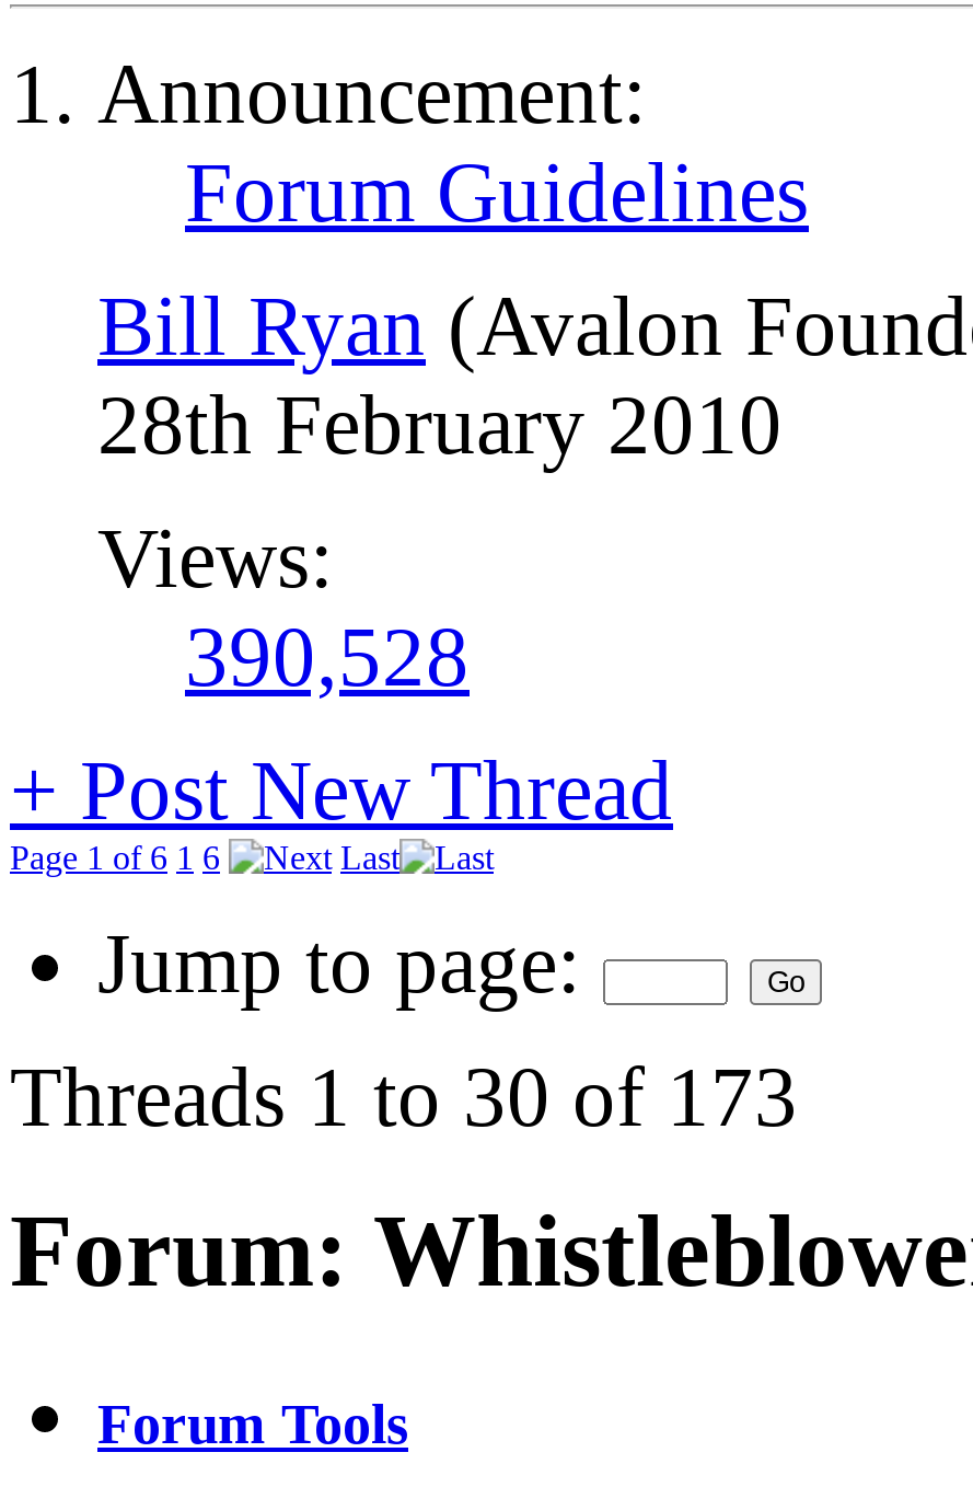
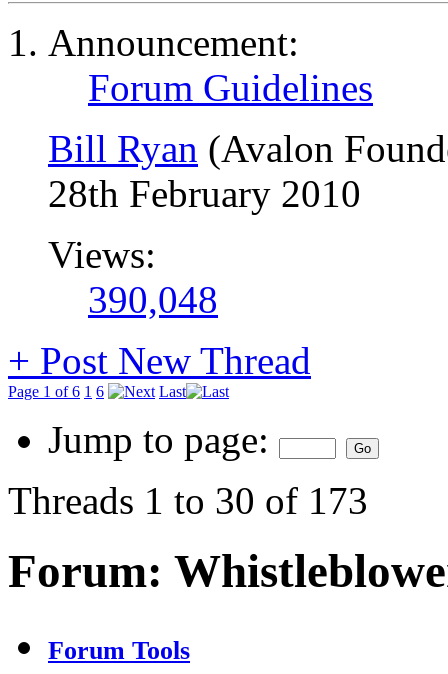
[185,609,470,703] 390,528 -> [88,278,218,321] 390,048

